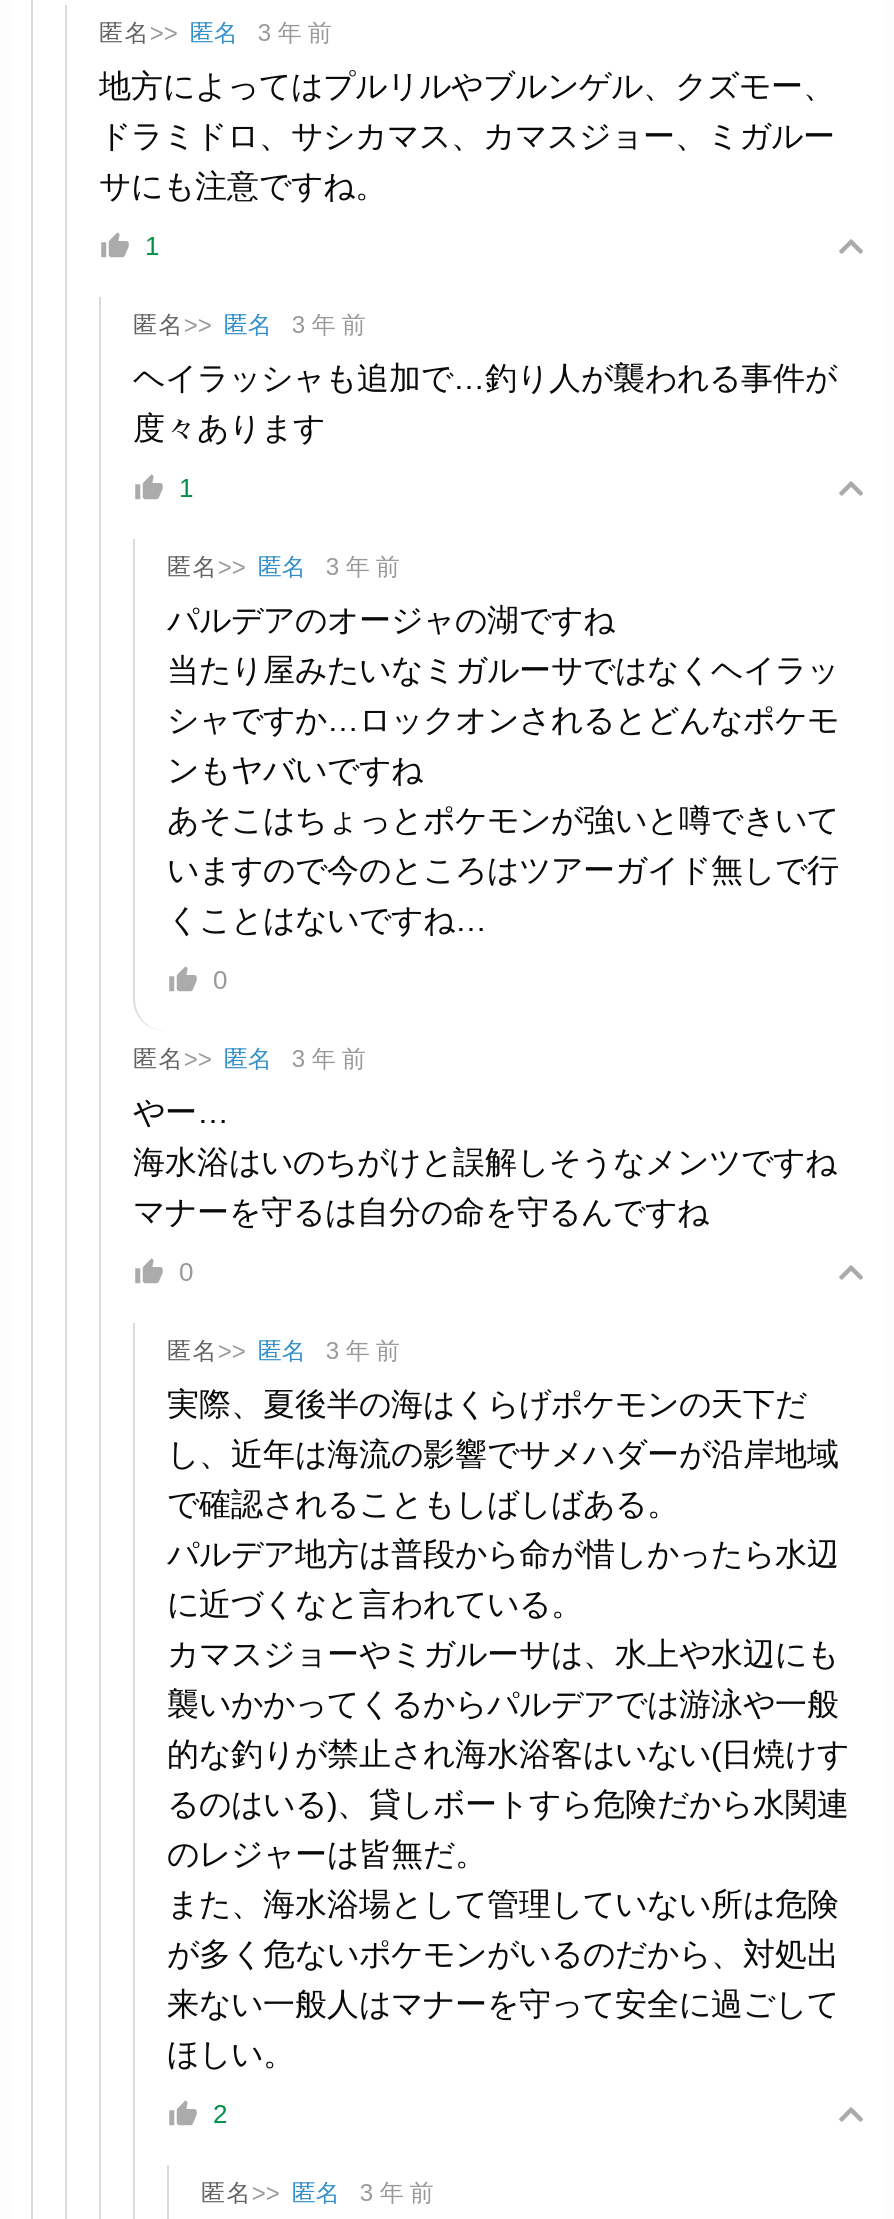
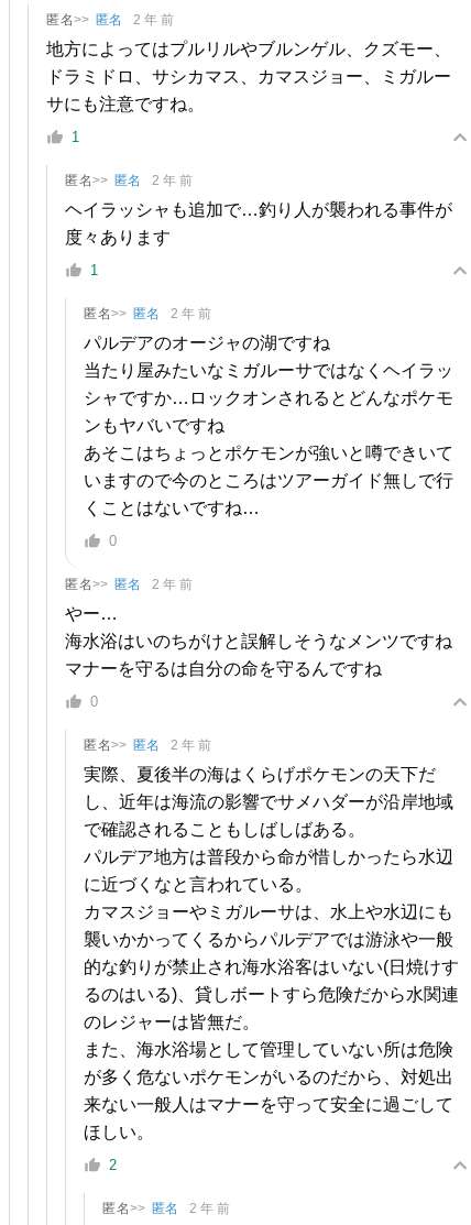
[99,18,332,46] 匿名>>匿名 3 年 前 -> [46,12,174,27] 匿名>>匿名 2 年 前
[133,310,366,338] 匿名>>匿名 3 年 前 -> [65,172,193,188] 匿名>>匿名 2 年 前
[167,552,400,580] 匿名>>匿名 3 年 前 -> [84,305,212,321] 匿名>>匿名 2 年 前
[133,1044,366,1072] 匿名>>匿名 3 年 前 -> [65,576,193,592] 匿名>>匿名 2 年 前
[167,1336,400,1364] 匿名>>匿名 3 年 前 -> [84,737,212,752] 匿名>>匿名 2 年 前
[201,2178,434,2206] 匿名>>匿名 3 年 前 -> [102,1200,230,1216] 匿名>>匿名 2 年 前

